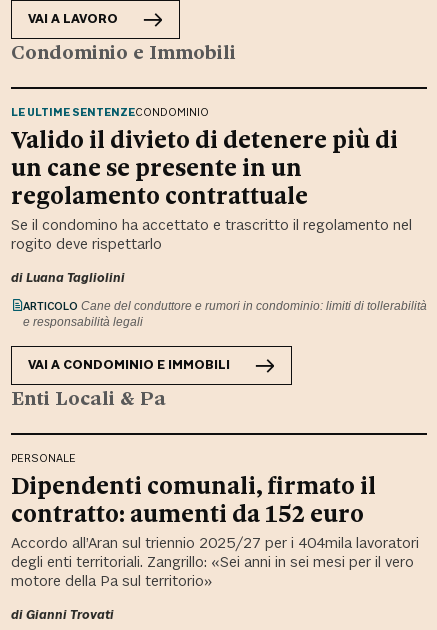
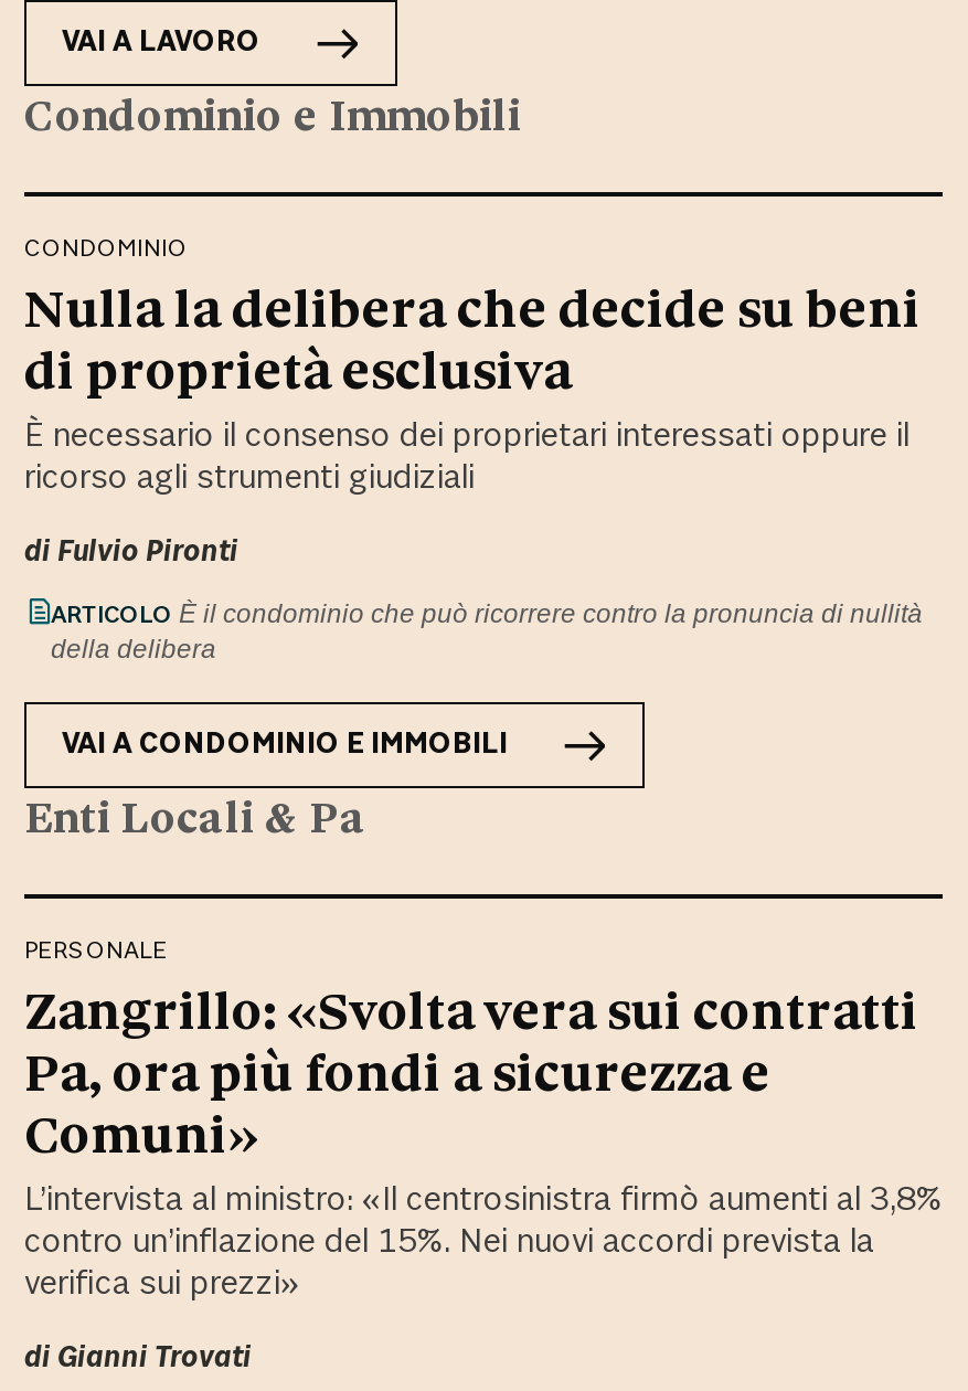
[11,105,412,254] LE ULTIME SENTENZECONDOMINIO | Valido il divieto di detenere più di | un cane se presente in un | regolamento contrattuale | Se il condomino ha accettato e trascritto il regolamento nel | rogito deve rispettarlo -> [24,231,921,499] CONDOMINIO | Nulla la delibera che decide su beni | di proprietà esclusiva | È necessario il consenso dei proprietari interessati oppure il | ricorso agli strumenti giudiziali
[11,270,125,286] di Luana Tagliolini -> [24,535,238,570] di Fulvio Pironti
[23,299,427,329] ARTICOLO Cane del conduttore e rumori in condominio: limiti di tollerabilità | e responsabilità legali -> [51,599,923,665] ARTICOLO È il condominio che può ricorrere contro la pronuncia di nullità | della delibera
moved [11,357,230,466] -> [24,727,508,966]: VAI A CONDOMINIO E IMMOBILI | Enti Locali & Pa | PERSONALE
[11,467,419,591] Dipendenti comunali, firmato il | contratto: aumenti da 152 euro | Accordo all’Aran sul triennio 2025/27 per i 404mila lavoratori | degli enti territoriali. Zangrillo: «Sei anni in sei mesi per il vero | motore della Pa sul territorio» -> [24,970,943,1305] Zangrillo: «Svolta vera sui contratti | Pa, ora più fondi a sicurezza e | Comuni» | L’intervista al ministro: «Il centrosinistra firmò aumenti al 3,8% | contro un’inflazione del 15%. Nei nuovi accordi prevista la | verifica sui prezzi»

